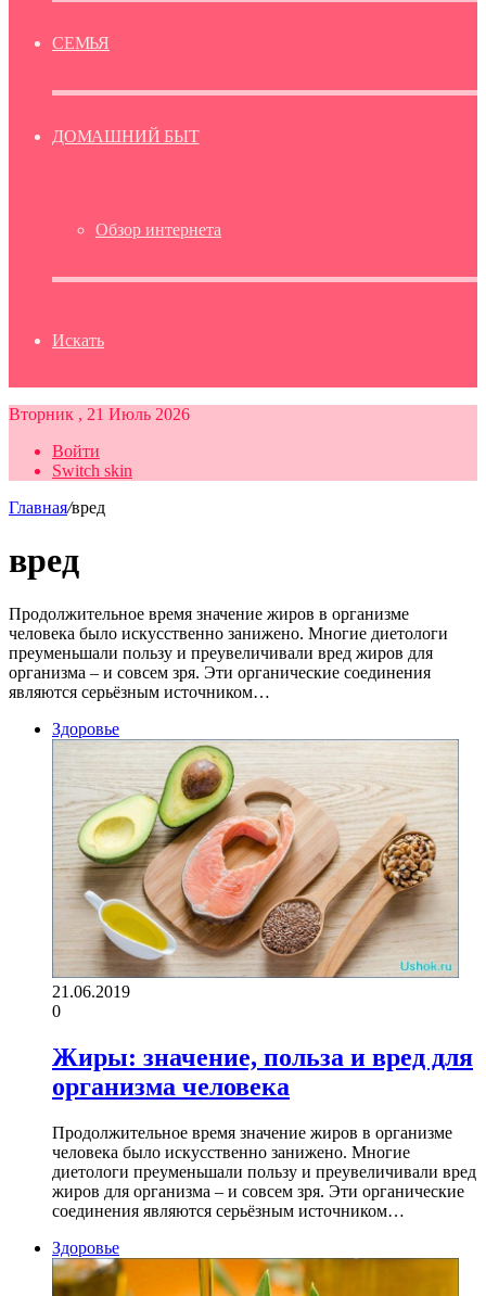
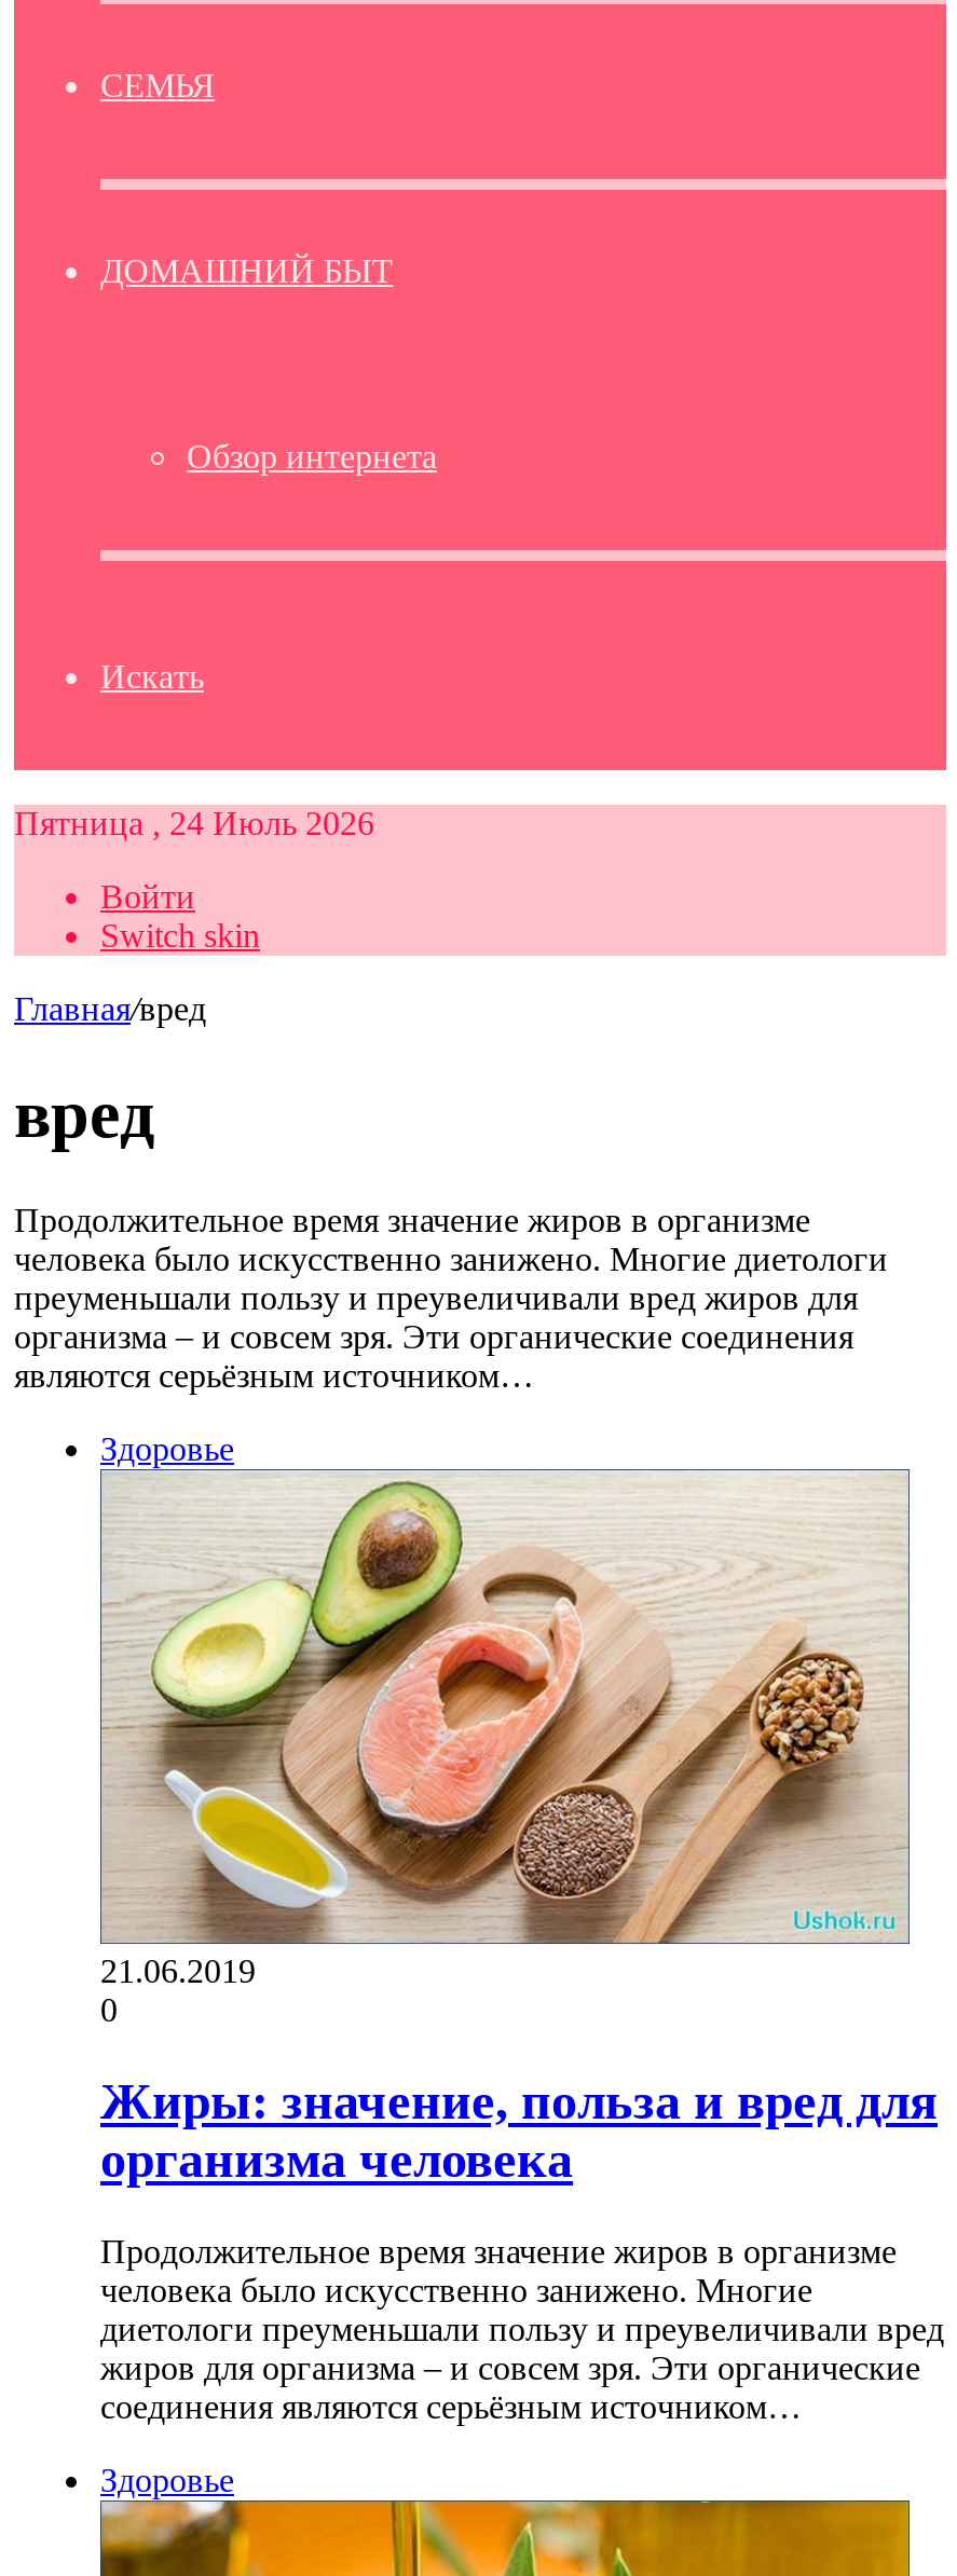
[9,405,190,423] Вторник , 21 Июль 2026 -> [14,805,374,841] Пятница , 24 Июль 2026

